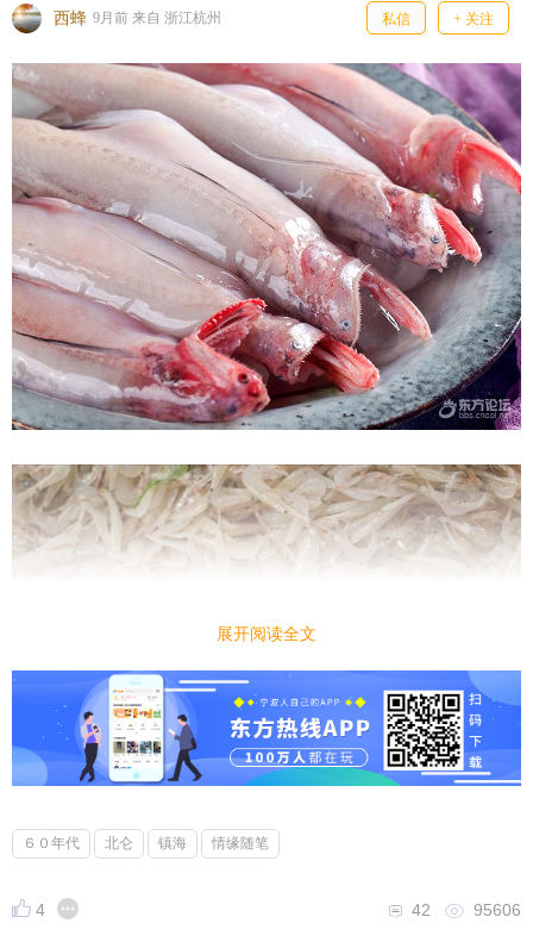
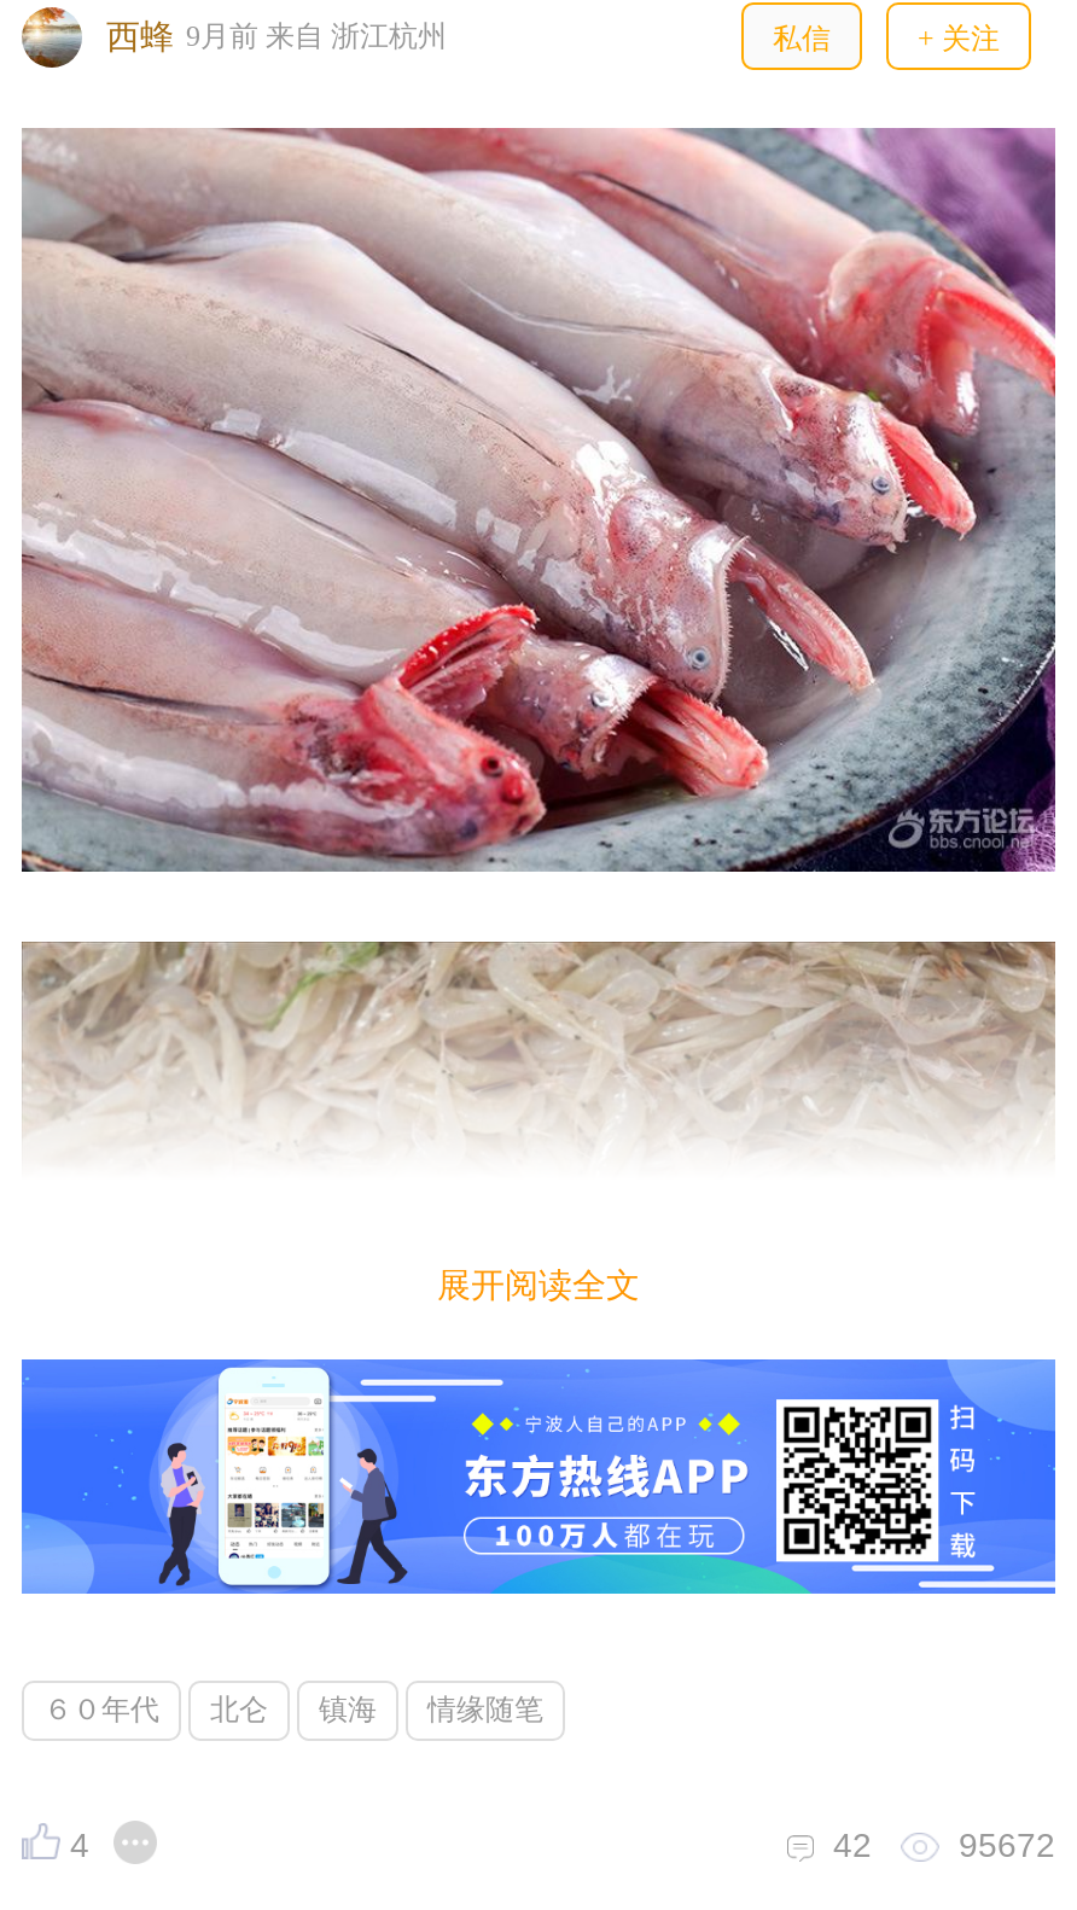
[407,900,521,919] 42 95606 -> [823,1825,1055,1864] 42 95672

